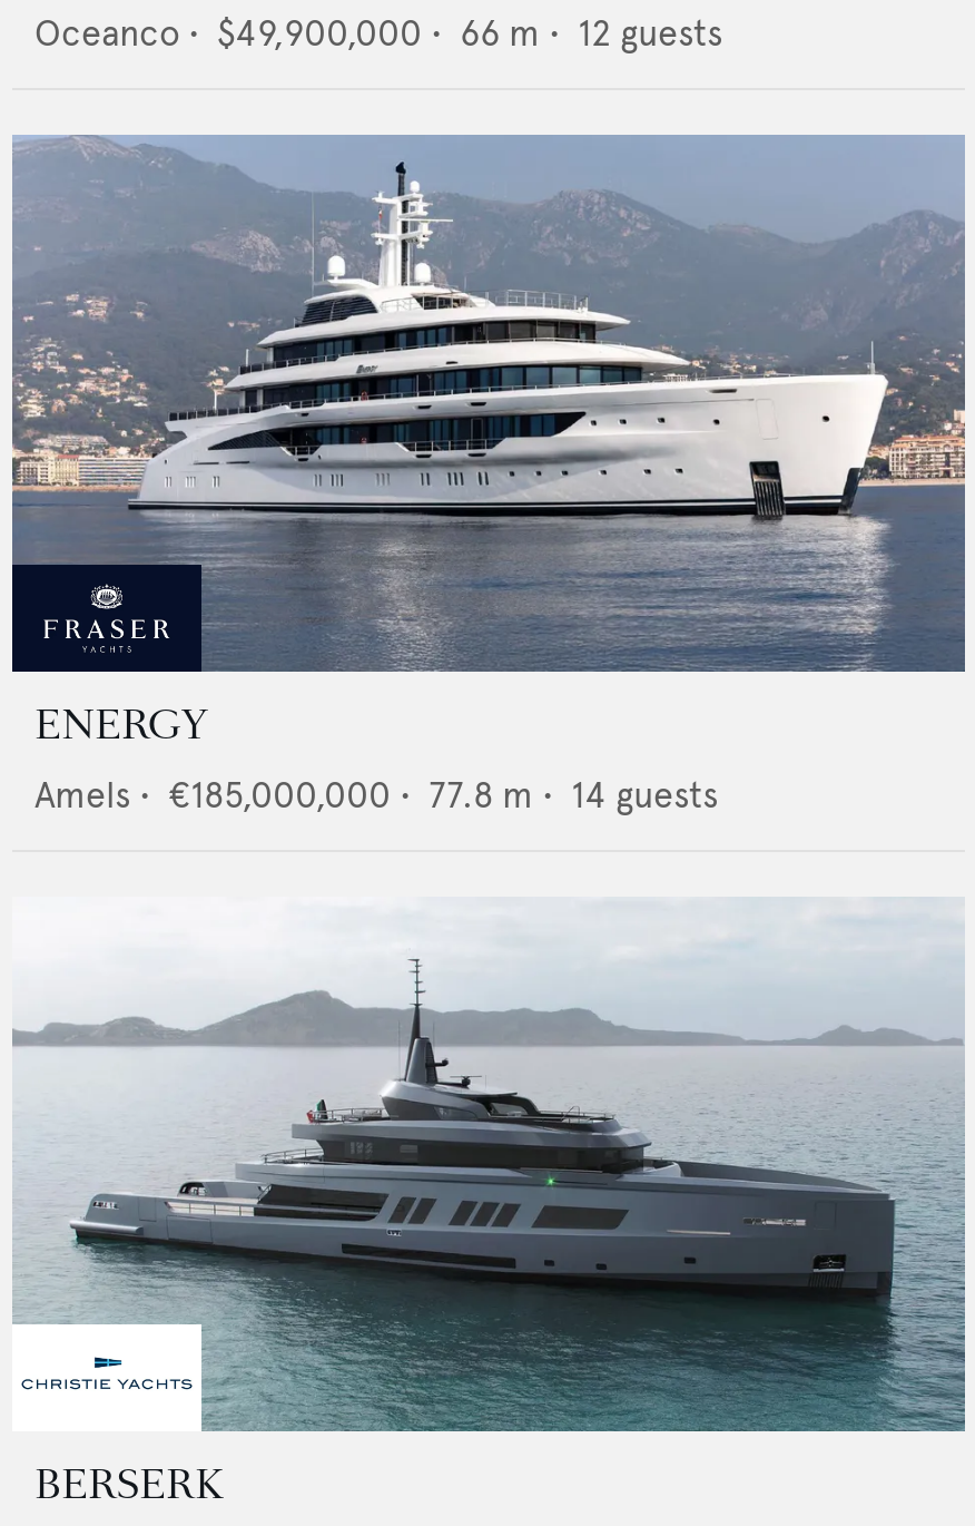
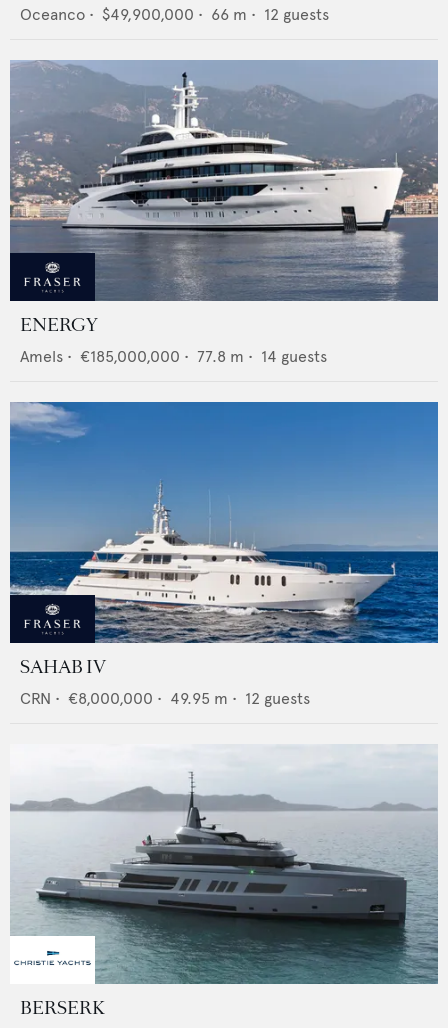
none -> [9,402,438,707] [image] | SAHAB IV | CRN • €8,000,000 • 49.95 m • 12 guests

